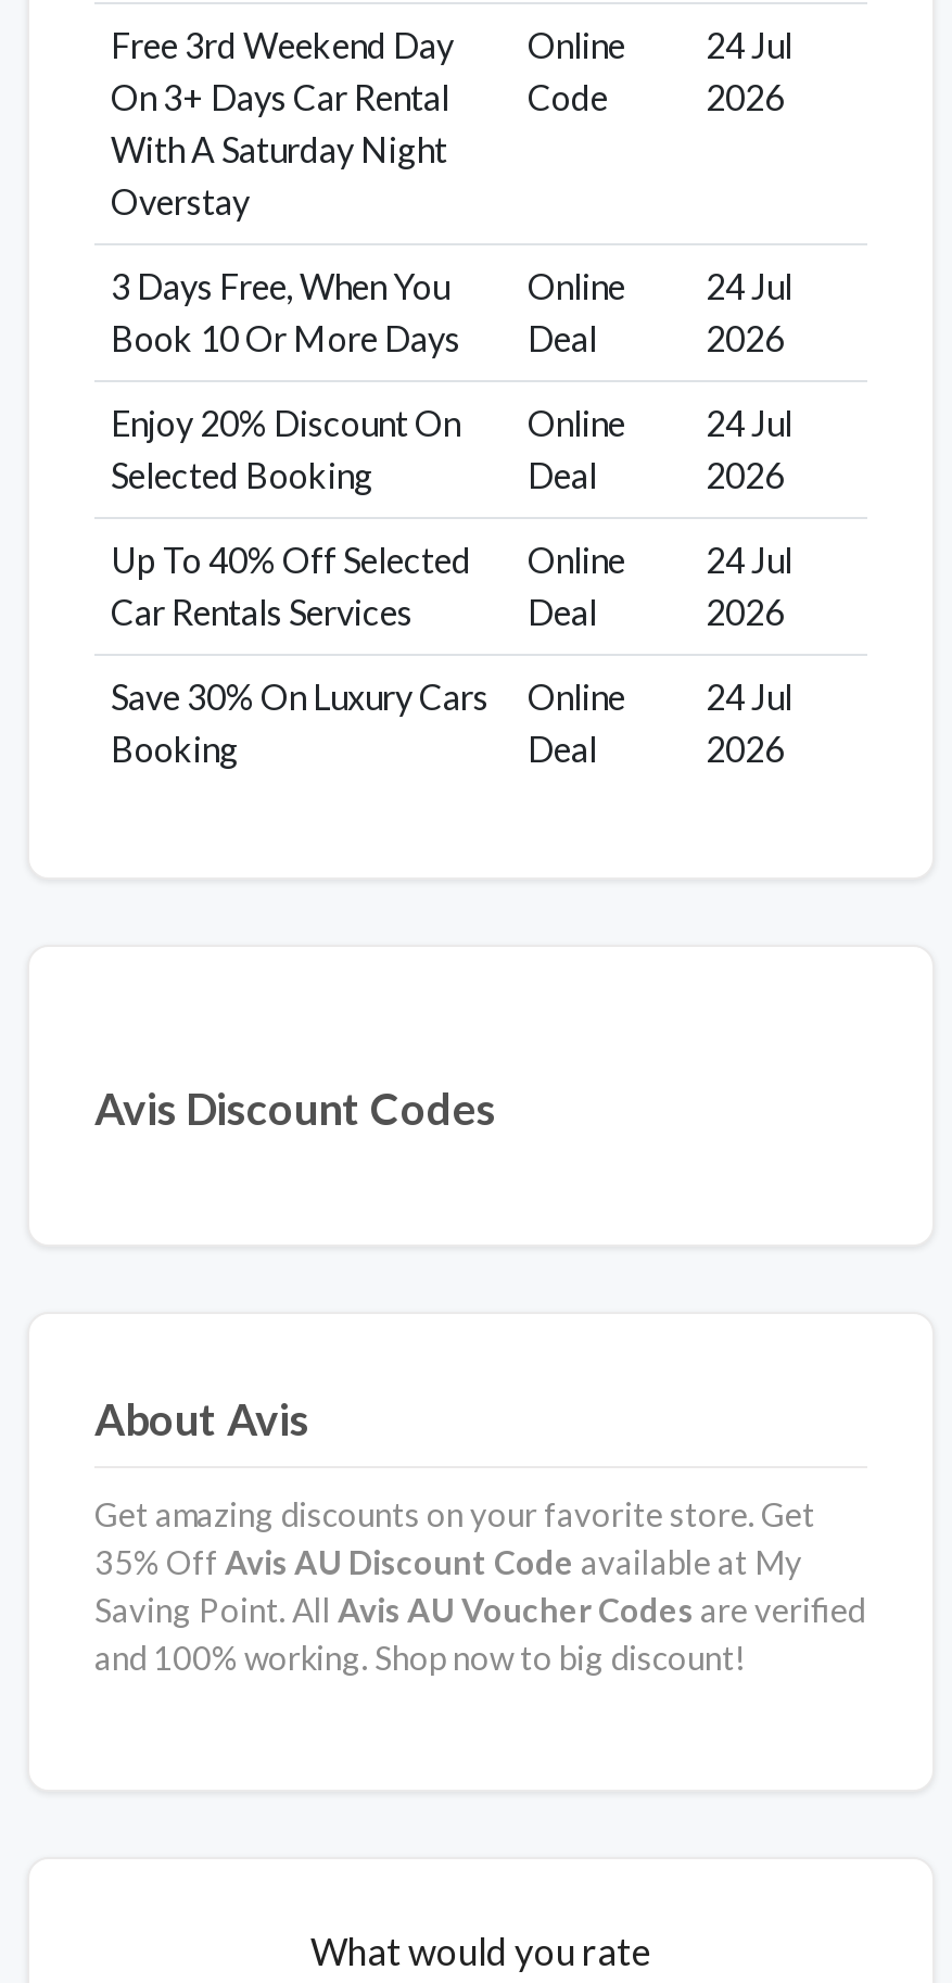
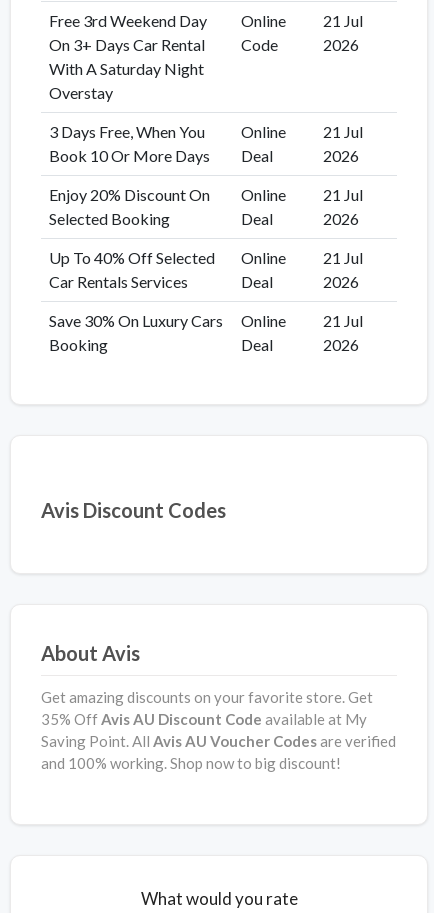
[111,24,792,65] Free 3rd Weekend Day Online 24 Jul -> [48,11,362,30] Free 3rd Weekend Day Online 21 Jul
[111,265,792,306] 3 Days Free, When You Online 24 Jul -> [48,122,362,141] 3 Days Free, When You Online 21 Jul
[111,402,792,443] Enjoy 20% Discount On Online 24 Jul -> [48,185,362,204] Enjoy 20% Discount On Online 21 Jul
[111,539,792,580] Up To 40% Off Selected Online 24 Jul -> [48,248,362,267] Up To 40% Off Selected Online 21 Jul
[111,676,792,717] Save 30% On Luxury Cars Online 24 Jul -> [48,311,362,330] Save 30% On Luxury Cars Online 21 Jul

